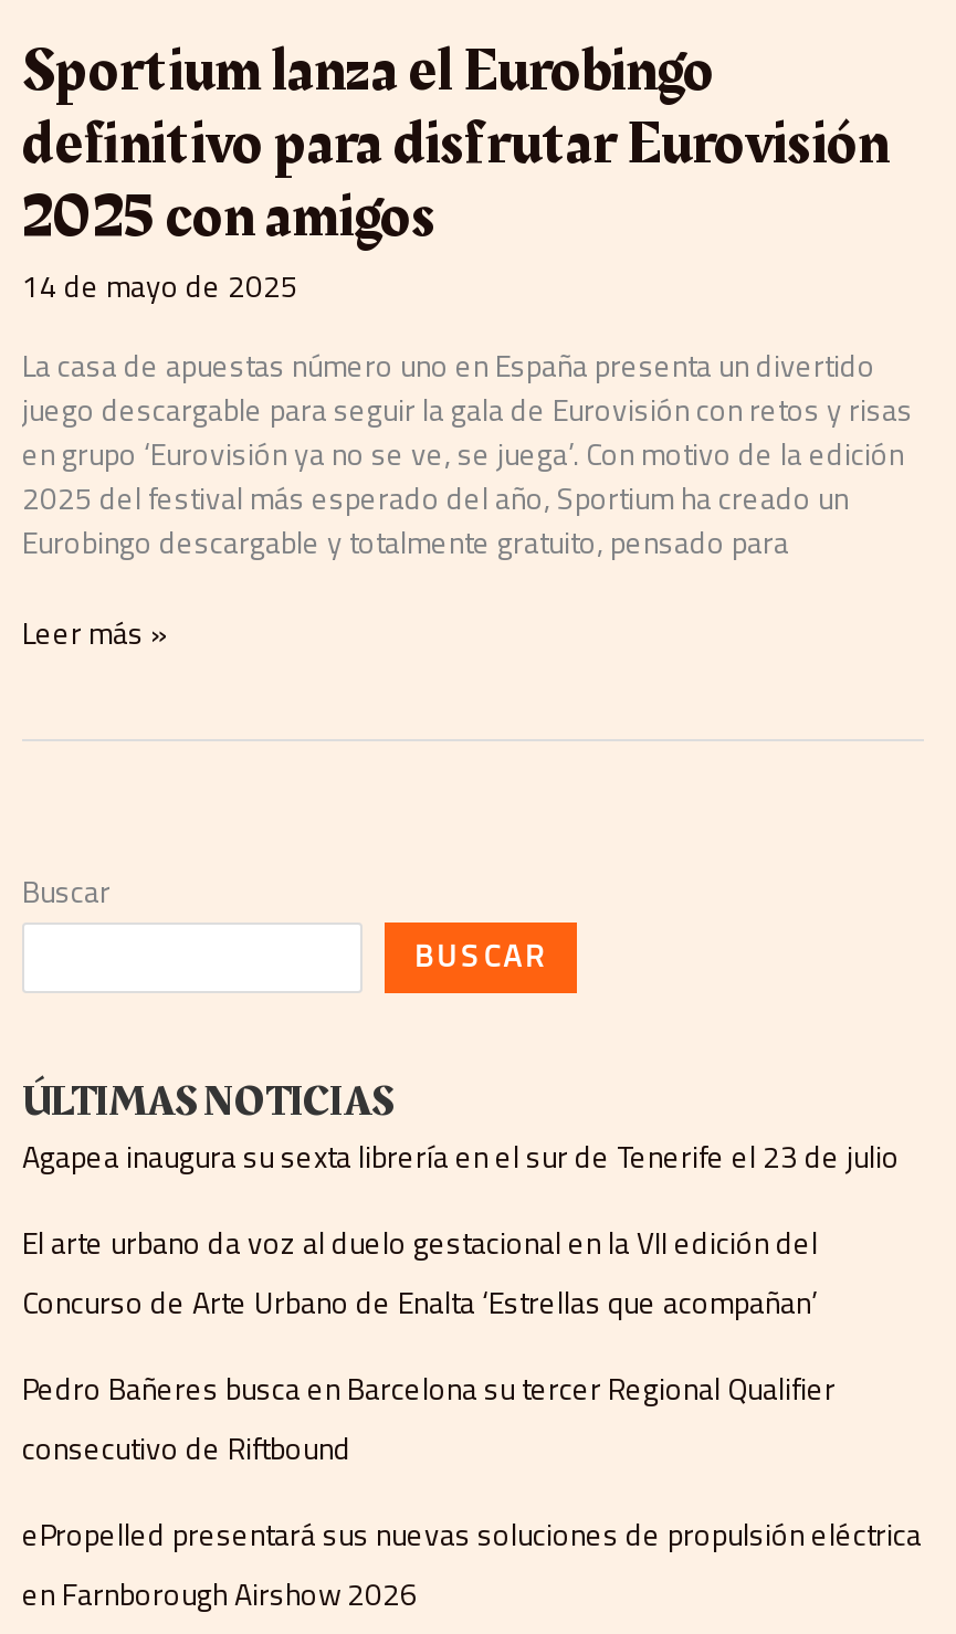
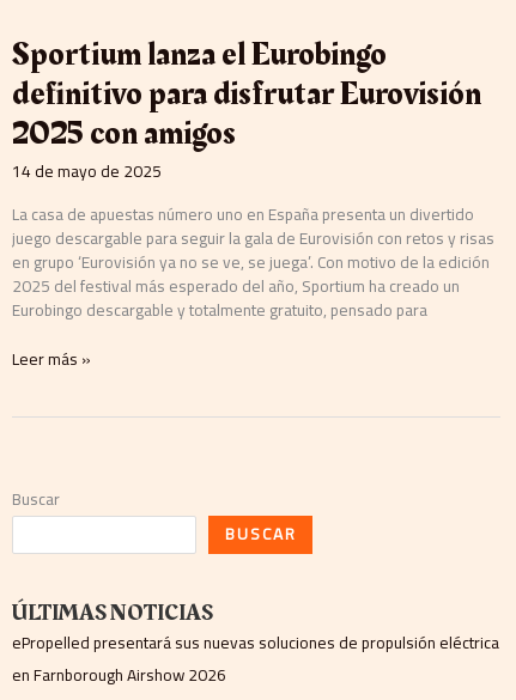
[22,1128,900,1477] Agapea inaugura su sexta librería en el sur de Tenerife el 23 de julio | El arte urbano da voz al duelo gestacional en la VII edición del | Concurso de Arte Urbano de Enalta ‘Estrellas que acompañan’ | Pedro Bañeres busca en Barcelona su tercer Regional Qualifier | consecutivo de Riftbound -> none

